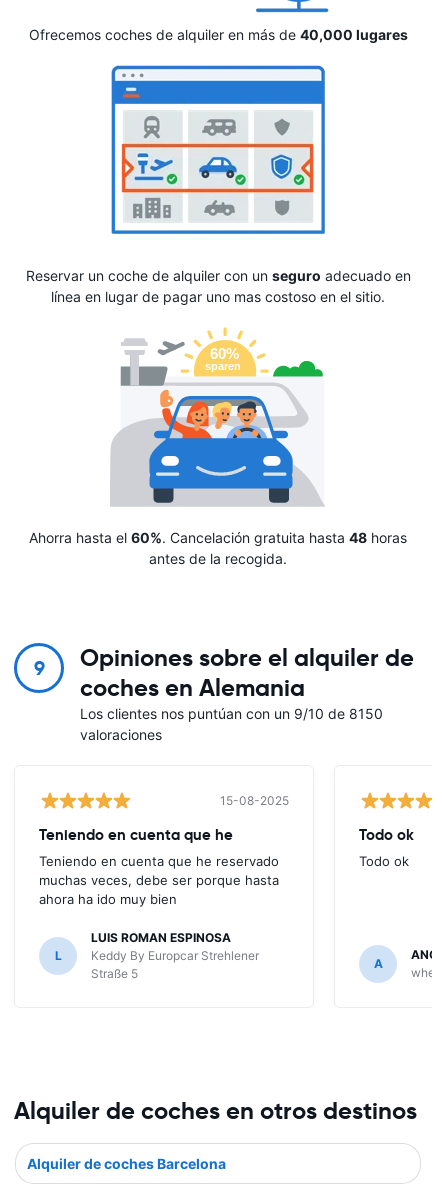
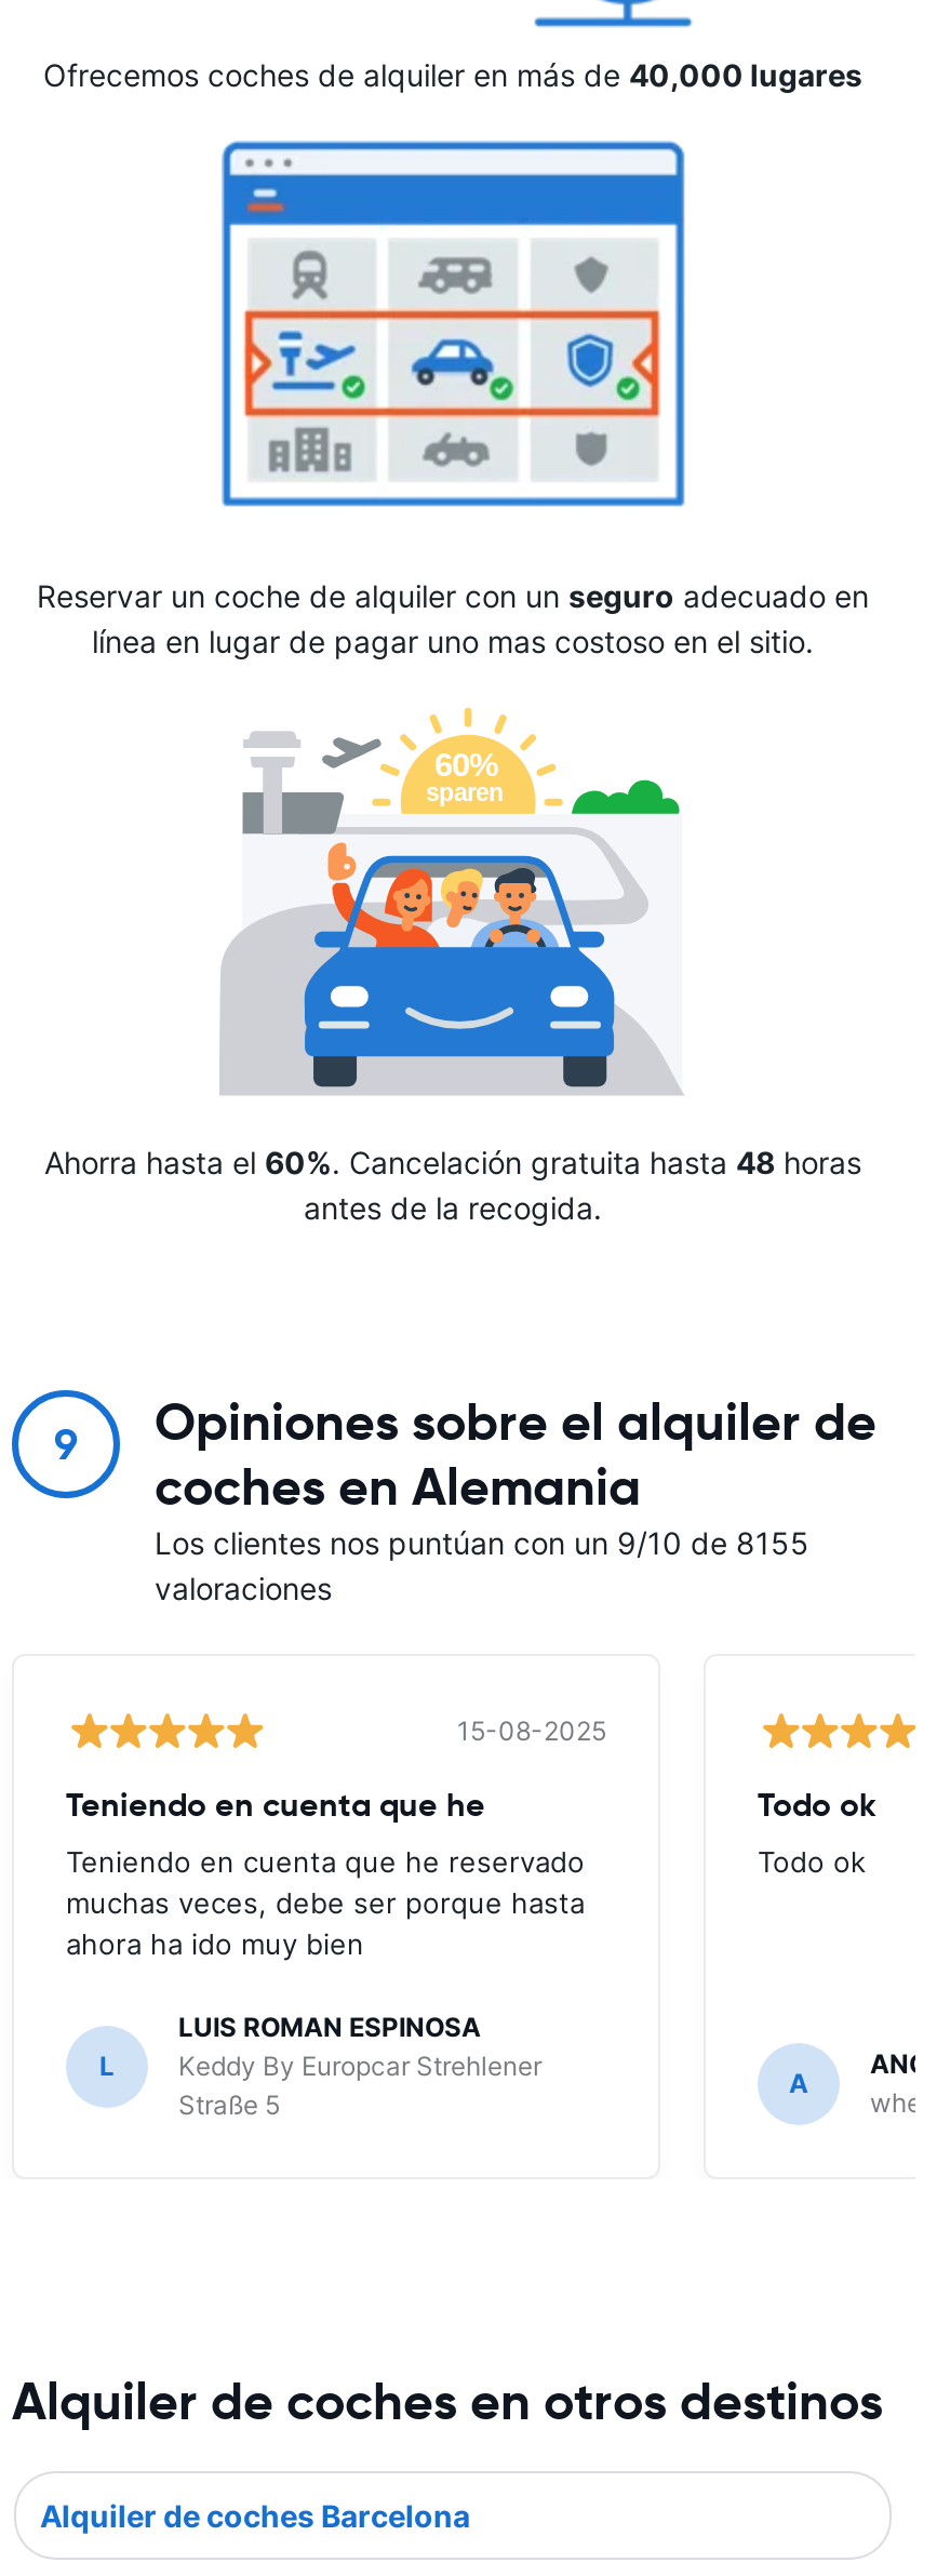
[80,705,383,722] Los clientes nos puntúan con un 9/10 de 8150 -> [155,1525,809,1562] Los clientes nos puntúan con un 9/10 de 8155

